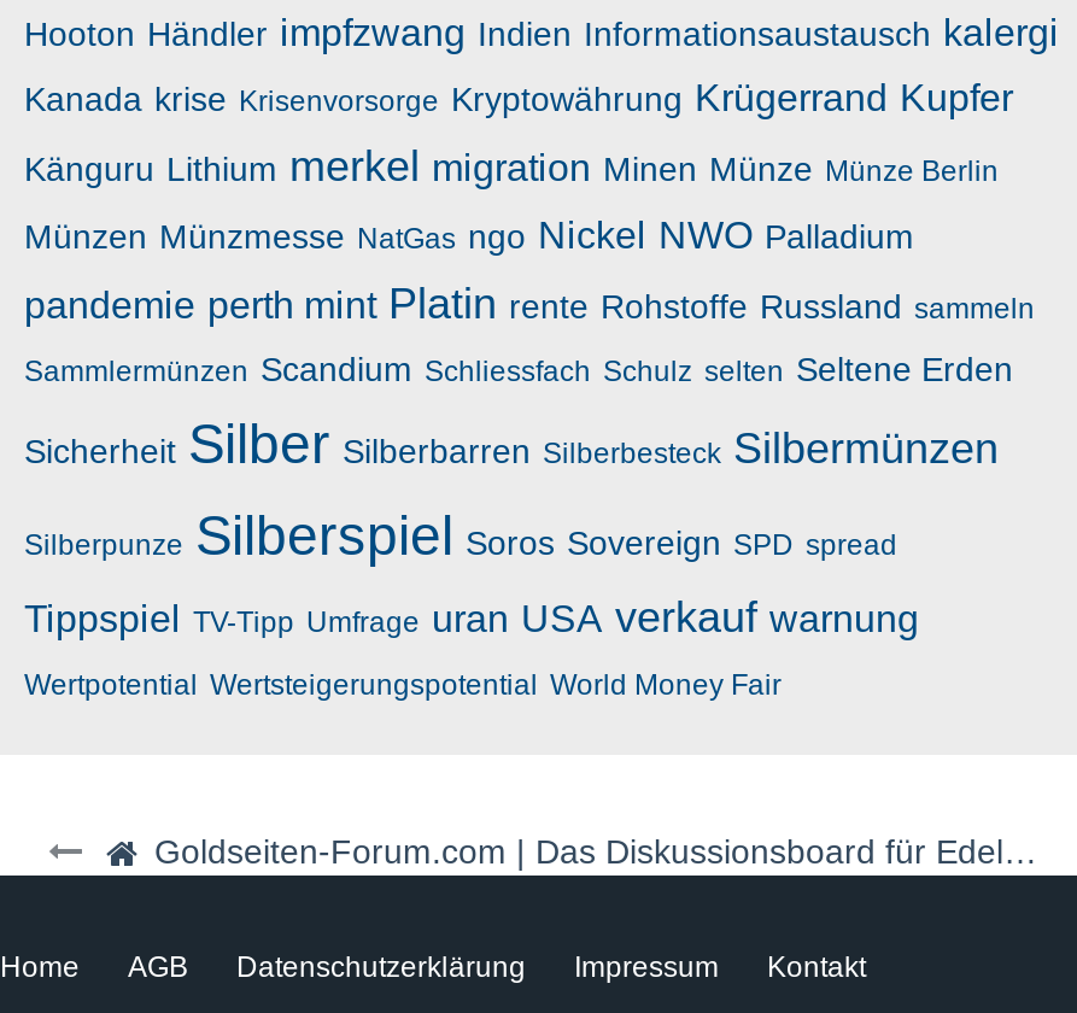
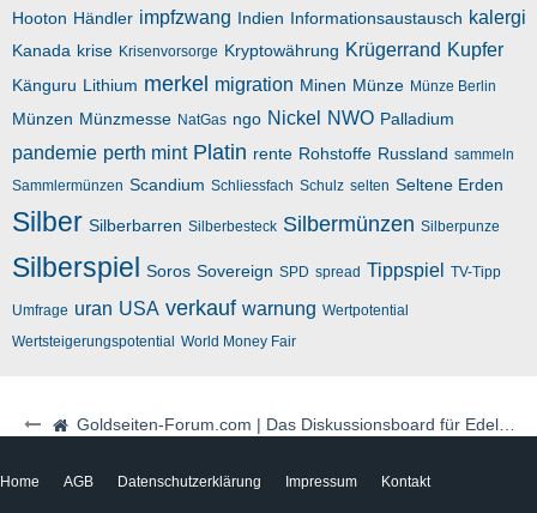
[24,412,999,475] Sicherheit Silber Silberbarren Silberbesteck Silbermünzen -> [12,206,500,237] Silber Silberbarren Silberbesteck Silbermünzen Silberpunze
[24,504,919,642] Silberpunze Silberspiel Soros Sovereign SPD spread | Tippspiel TV-Tipp Umfrage uran USA verkauf warnung -> [12,252,501,320] Silberspiel Soros Sovereign SPD spread Tippspiel TV-Tipp | Umfrage uran USA verkauf warnung Wertpotential
[24,668,782,702] Wertpotential Wertsteigerungspotential World Money Fair -> [12,333,296,350] Wertsteigerungspotential World Money Fair

